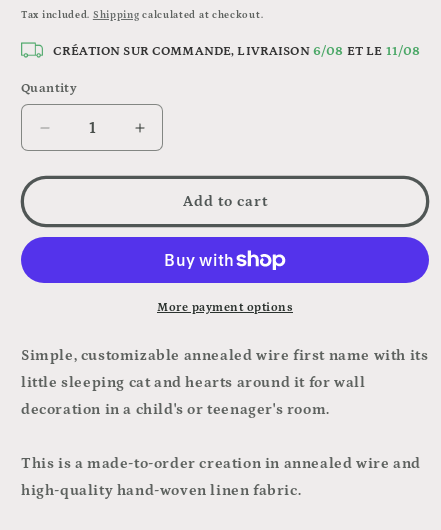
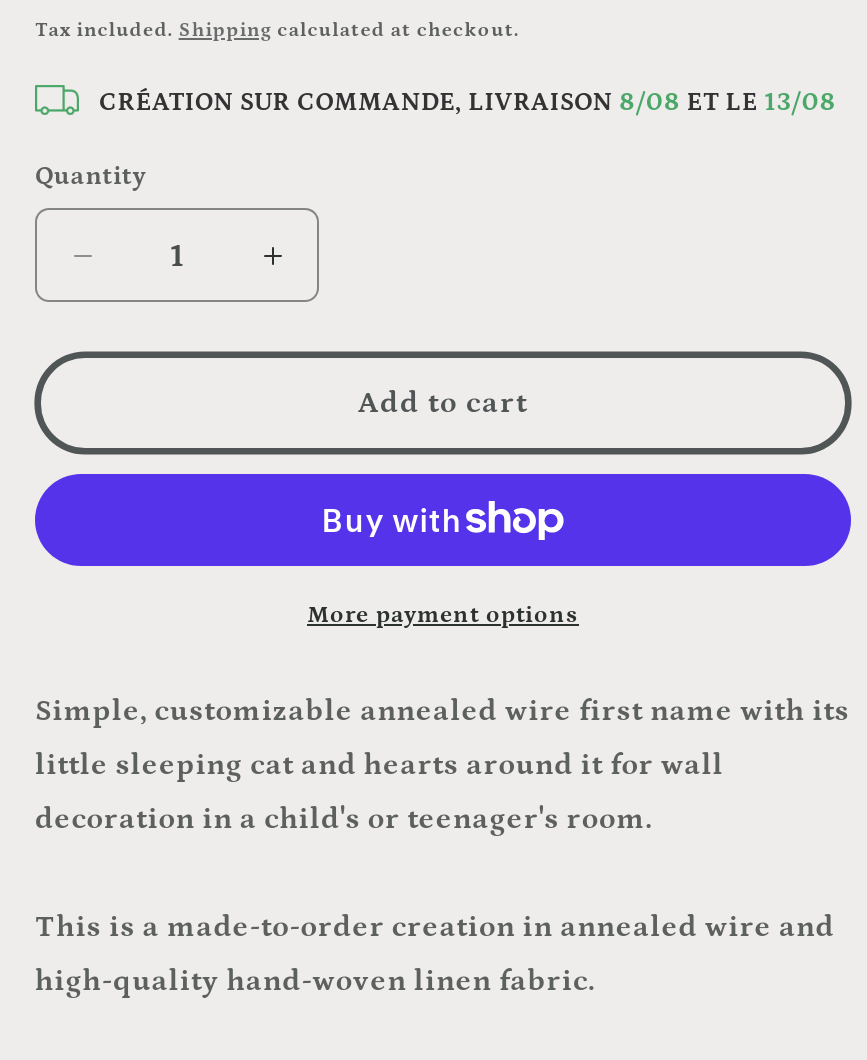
[53,44,420,59] CRÉATION SUR COMMANDE, LIVRAISON 6/08 ET LE 11/08 -> [99,88,836,118] CRÉATION SUR COMMANDE, LIVRAISON 8/08 ET LE 13/08

